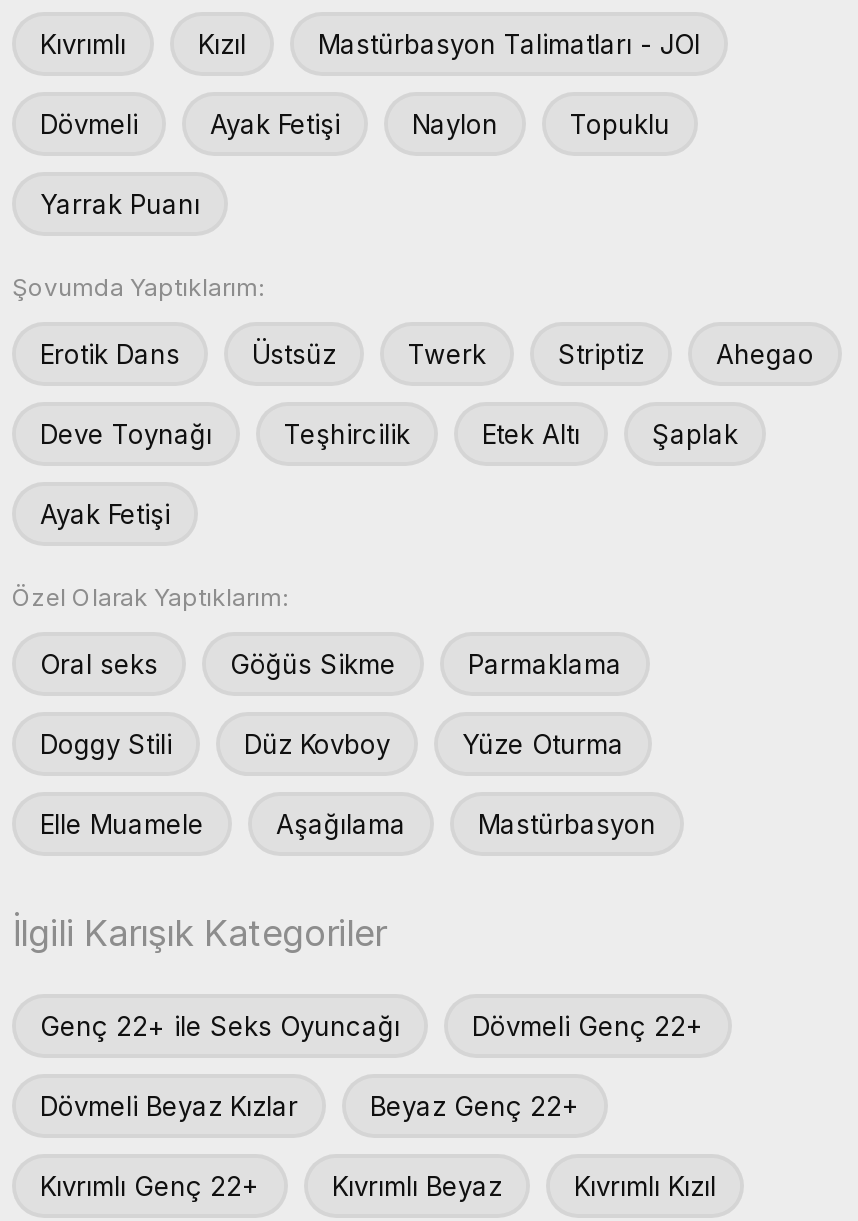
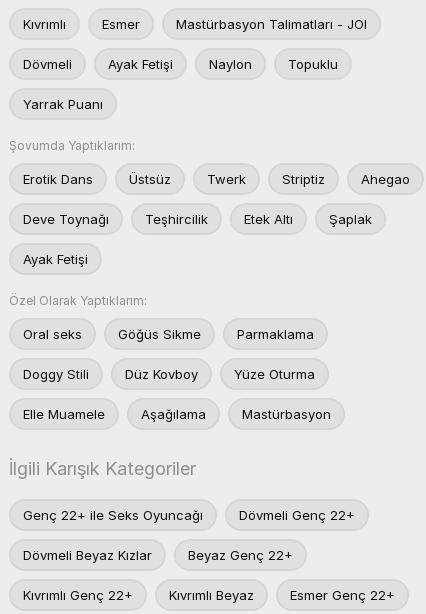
[198,27,246,59] Kızıl -> [102,16,140,32] Esmer
[574,1169,716,1201] Kıvrımlı Kızıl -> [290,587,395,603] Esmer Genç 22+

